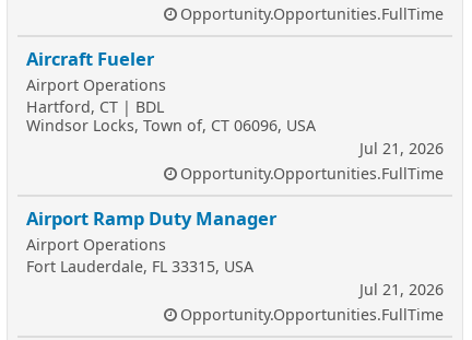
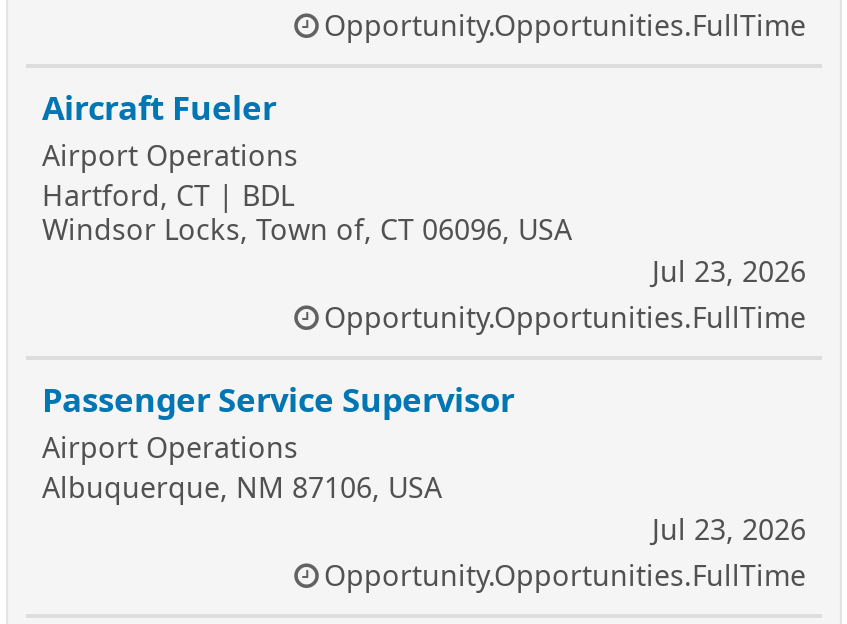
[359,138,444,159] Jul 21, 2026 -> [652,252,806,290] Jul 23, 2026
[26,206,276,231] Airport Ramp Duty Manager -> [42,376,514,422] Passenger Service Supervisor
[26,256,444,300] Fort Lauderdale, FL 33315, USA | Jul 21, 2026 -> [42,468,806,548] Albuquerque, NM 87106, USA | Jul 23, 2026

